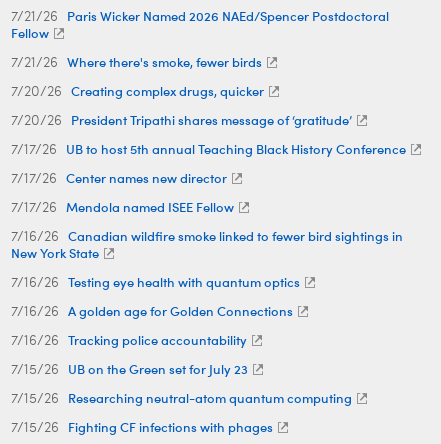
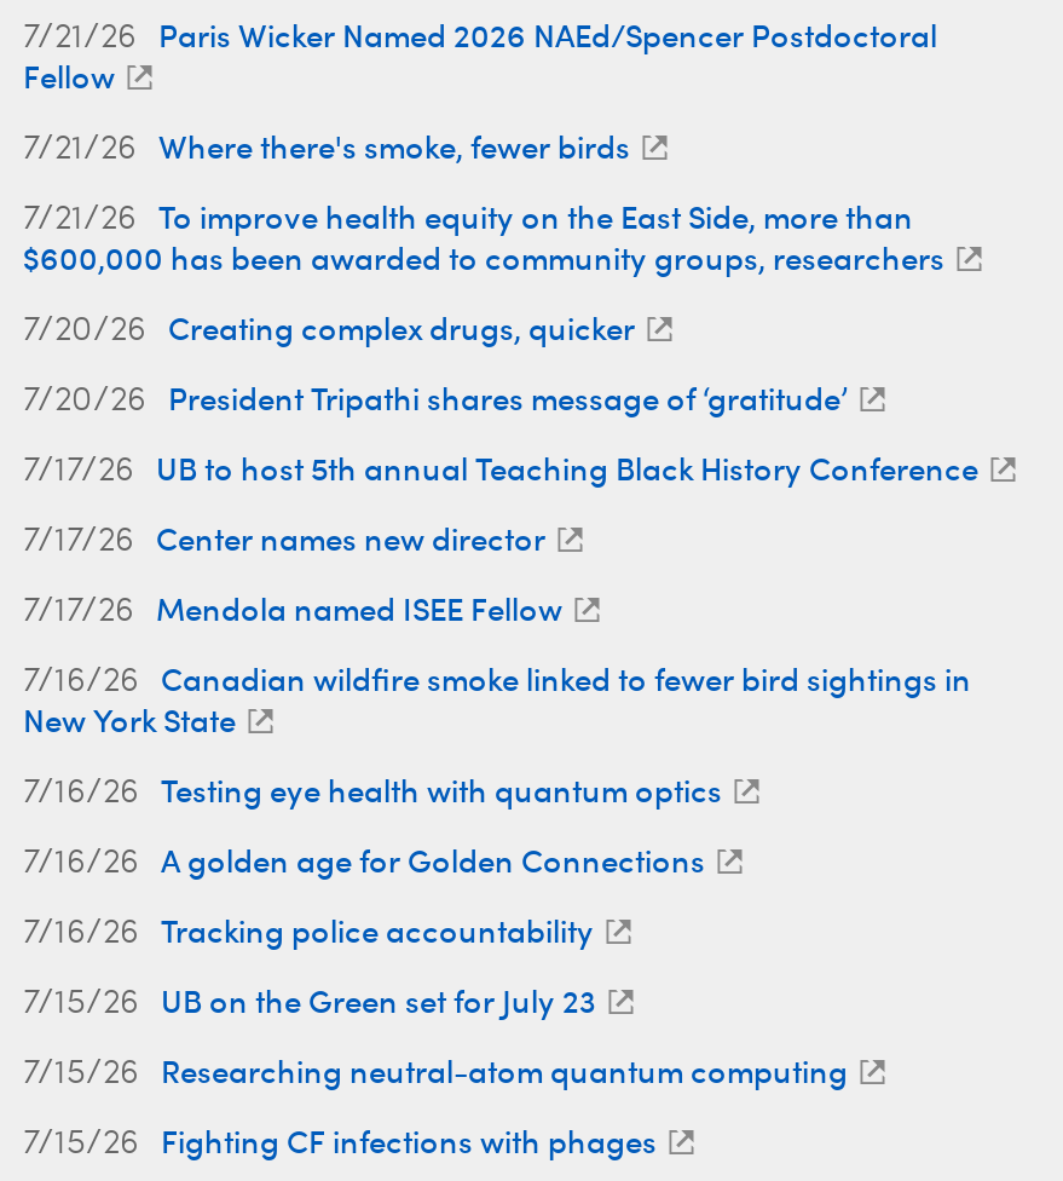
none -> [23,195,944,277] 7/21/26 | To improve health equity on the East Side, more than | $600,000 has been awarded to community groups, researchers

